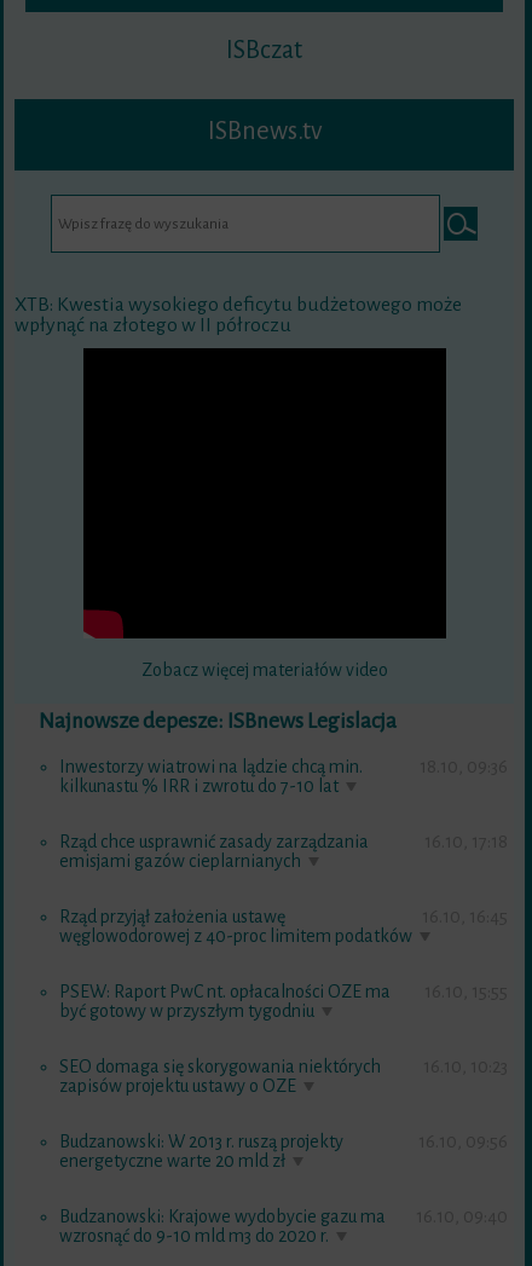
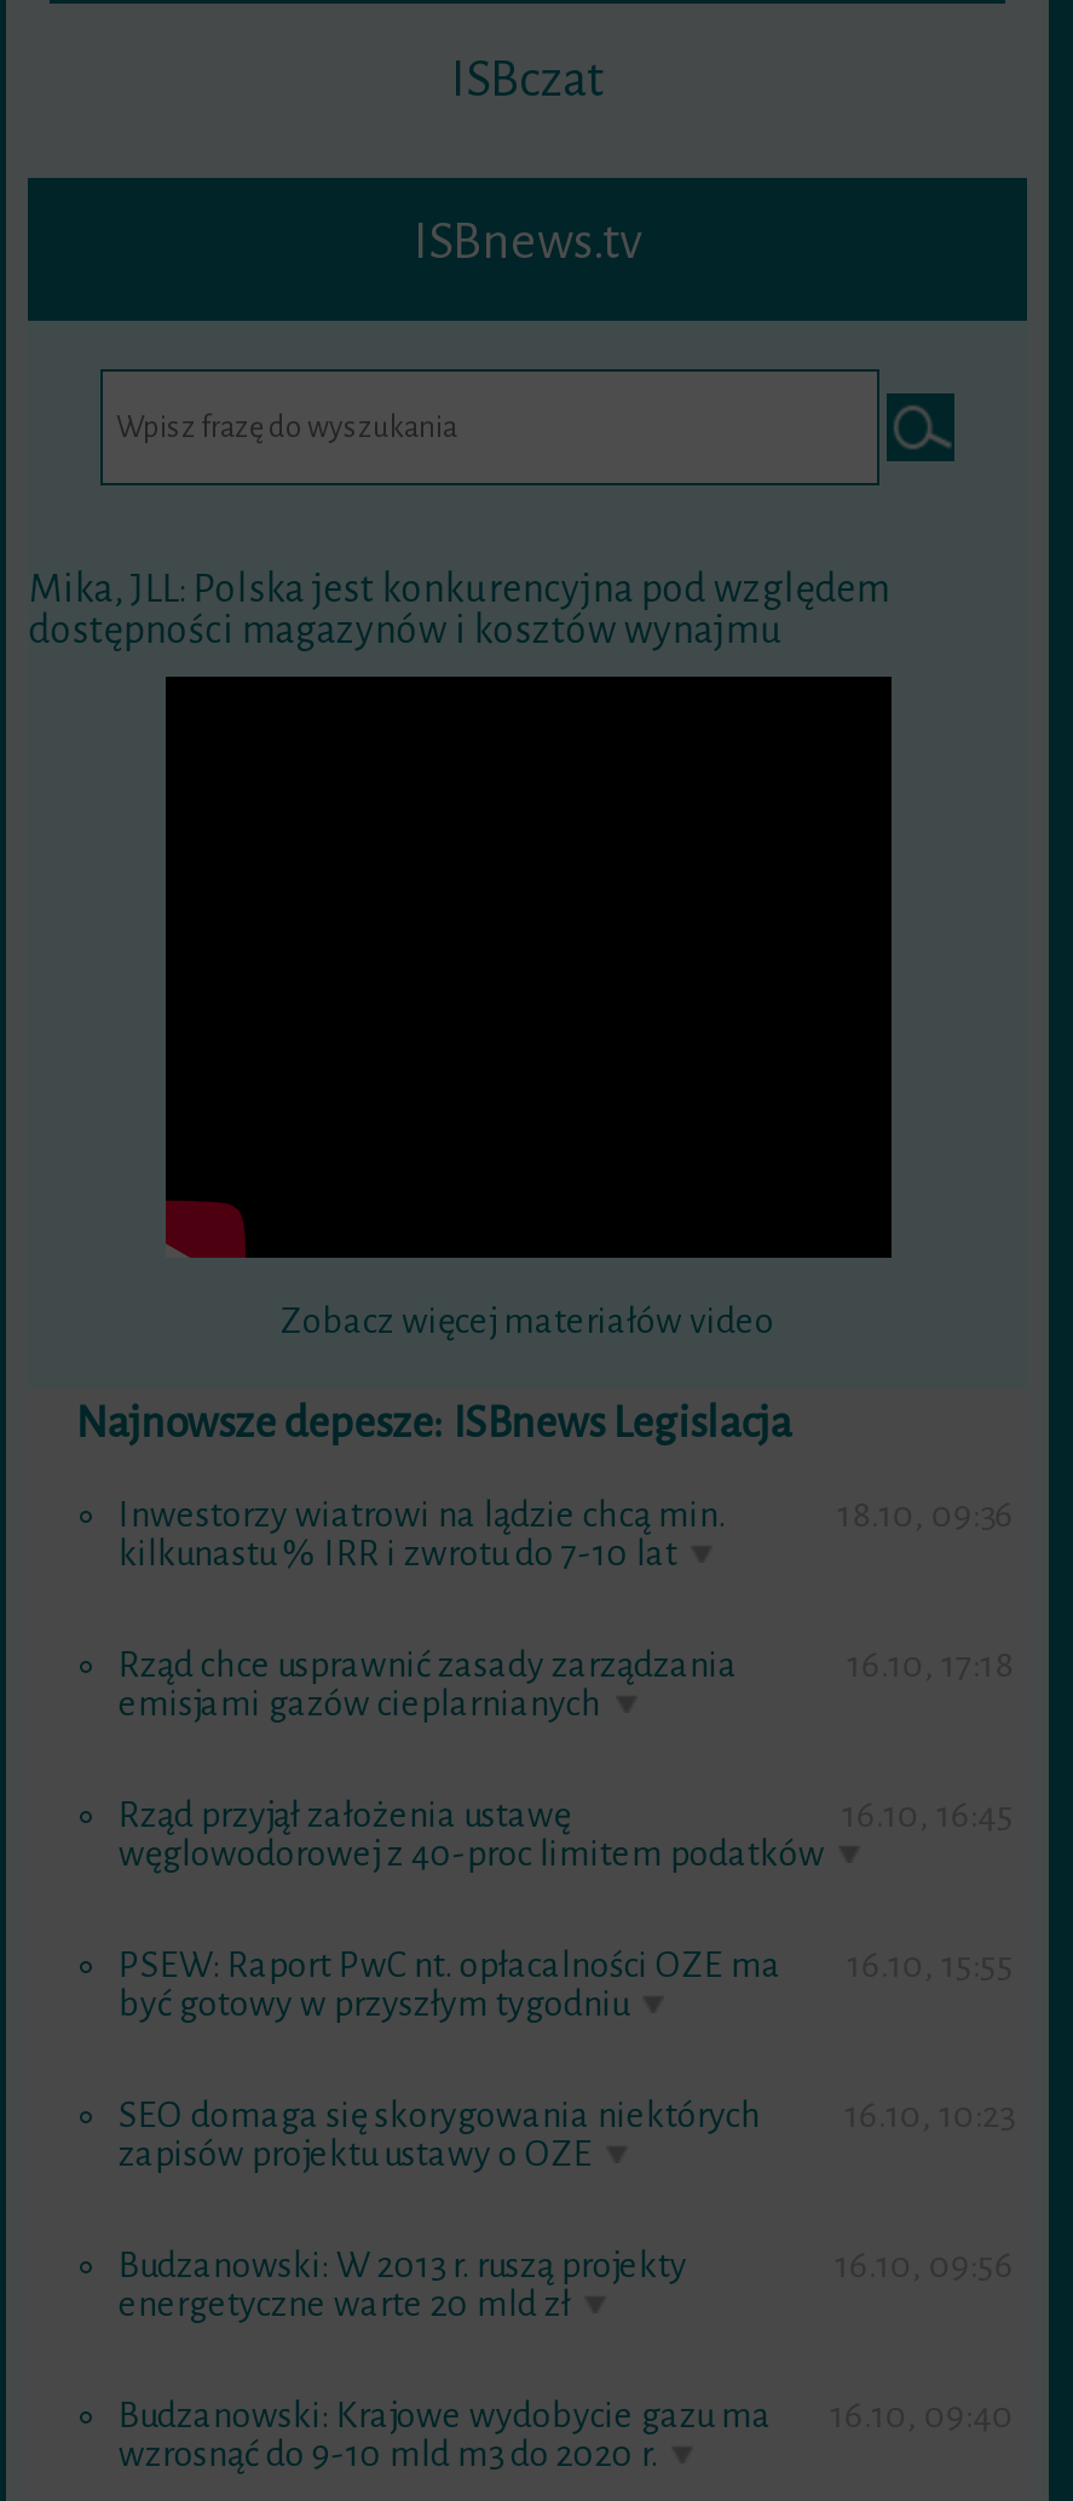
[15,294,462,336] XTB: Kwestia wysokiego deficytu budżetowego może | wpłynąć na złotego w II półroczu -> [29,568,890,652] Mika, JLL: Polska jest konkurencyjna pod względem | dostępności magazynów i kosztów wynajmu

